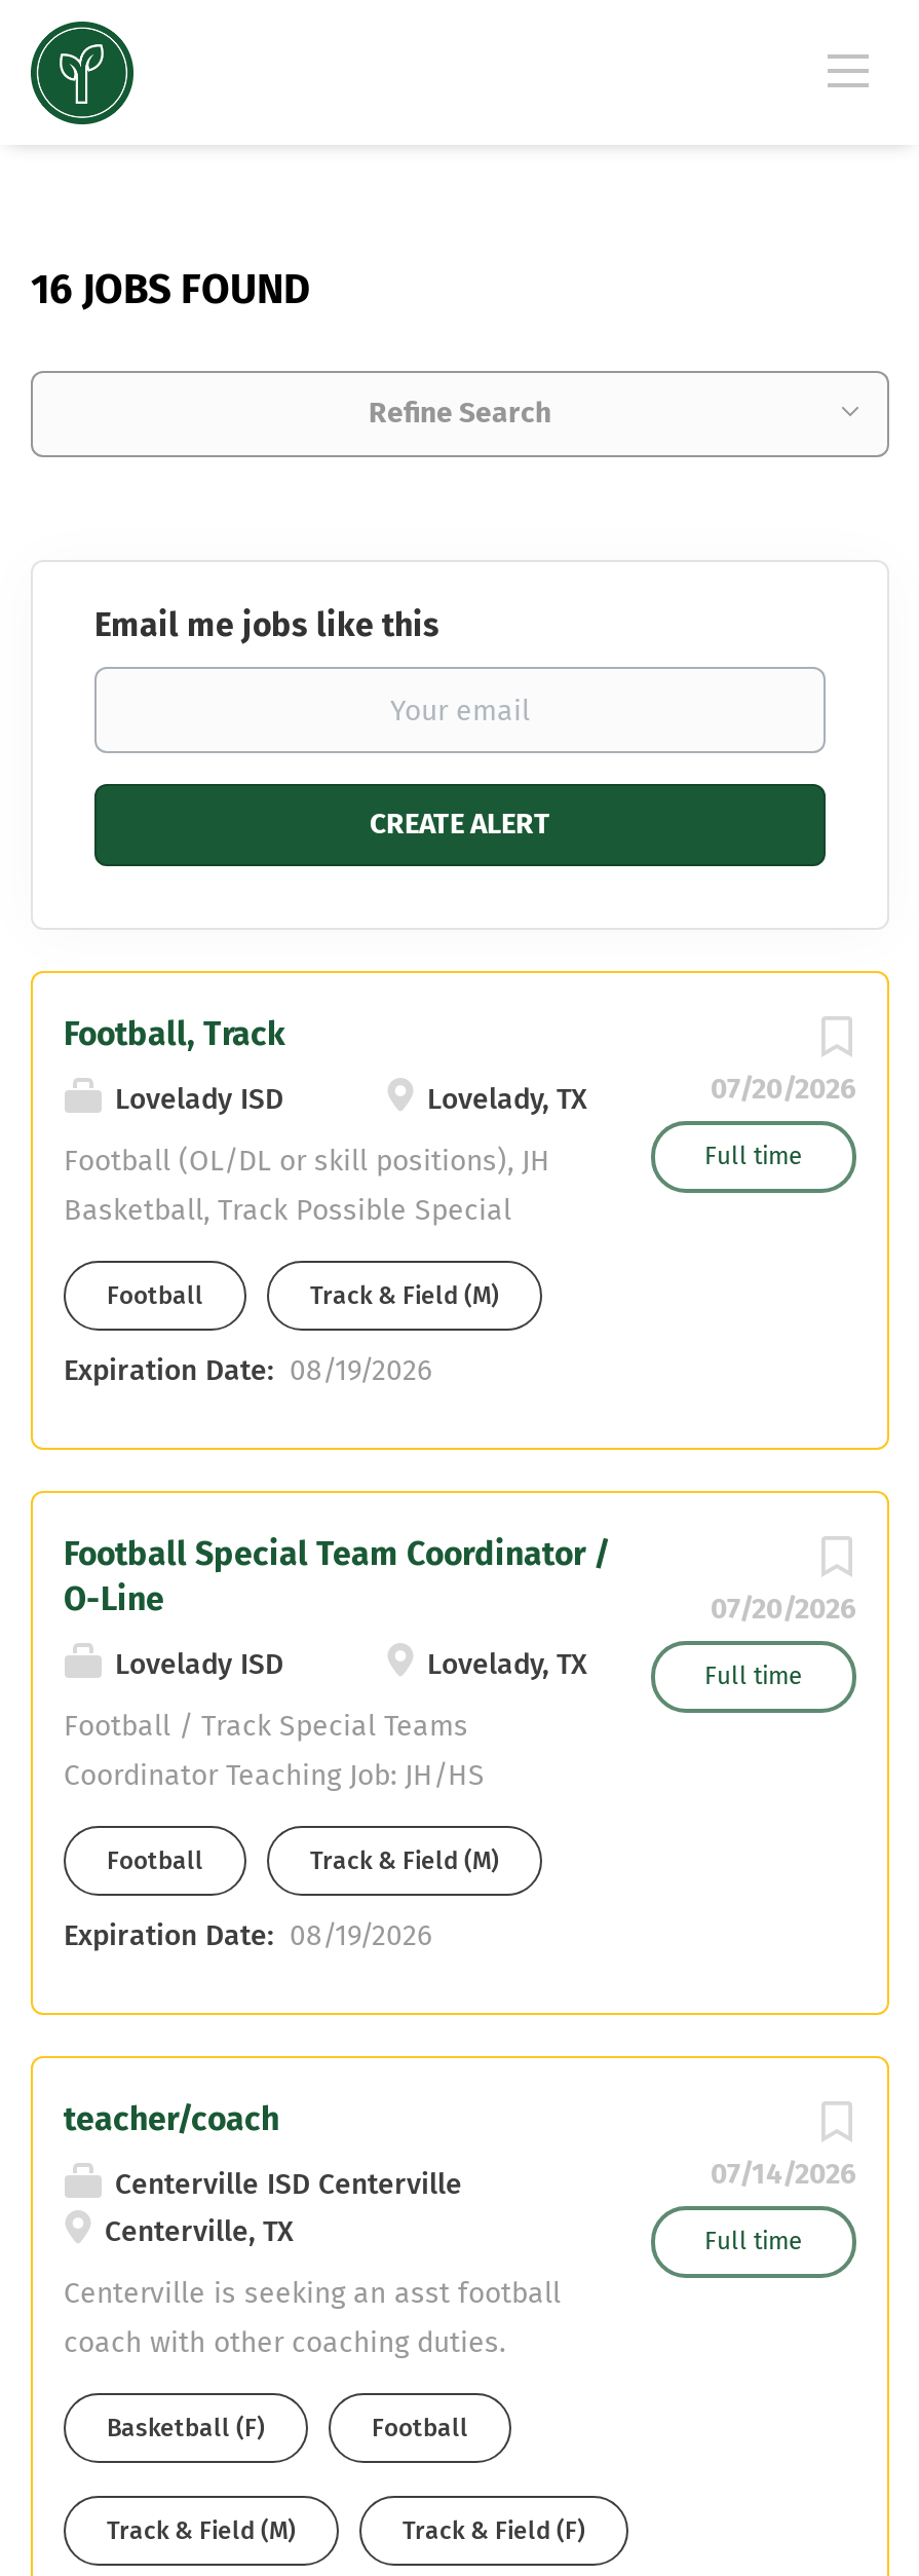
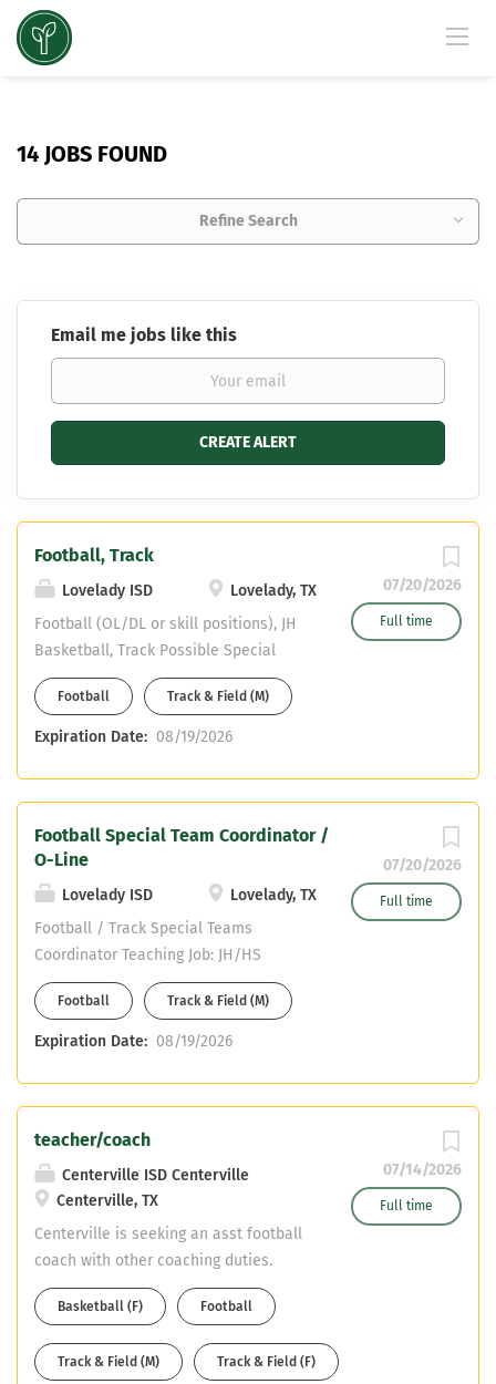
[31,264,310,313] 16 JOBS FOUND -> [17,141,167,167] 14 JOBS FOUND

